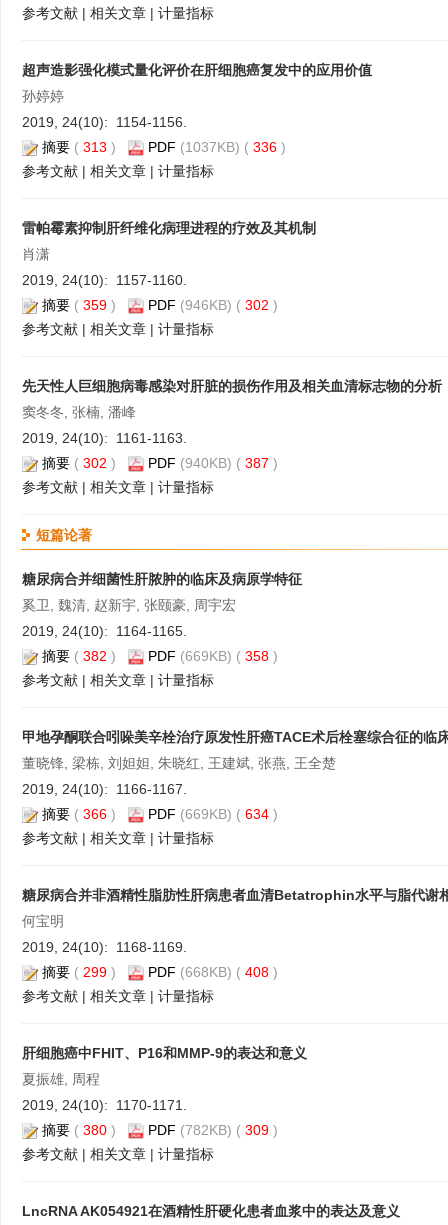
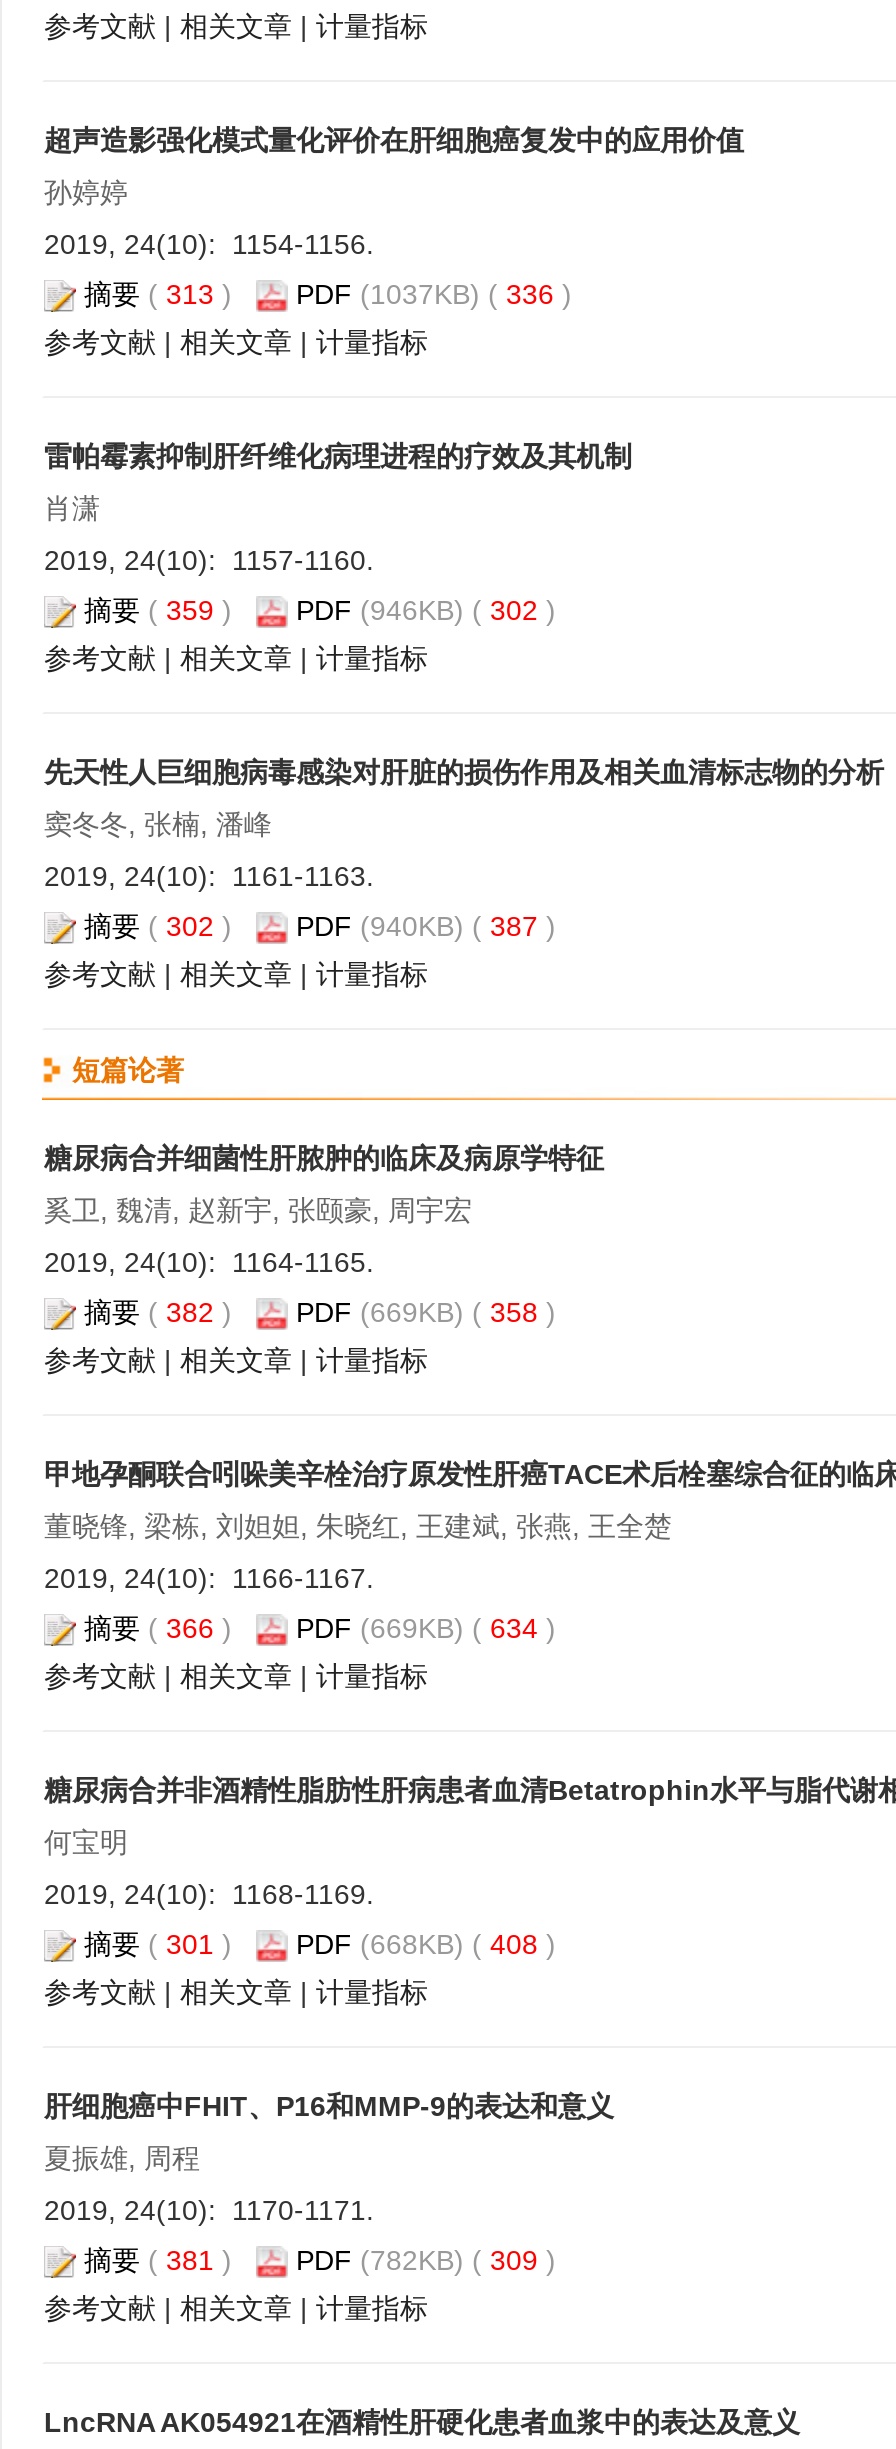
[42,964,286,980] 摘要(299) PDF (668KB) (408) -> [84,1928,572,1960] 摘要(301) PDF (668KB) (408)
[42,1122,286,1138] 摘要(380) PDF (782KB) (309) -> [84,2244,572,2276] 摘要(381) PDF (782KB) (309)

